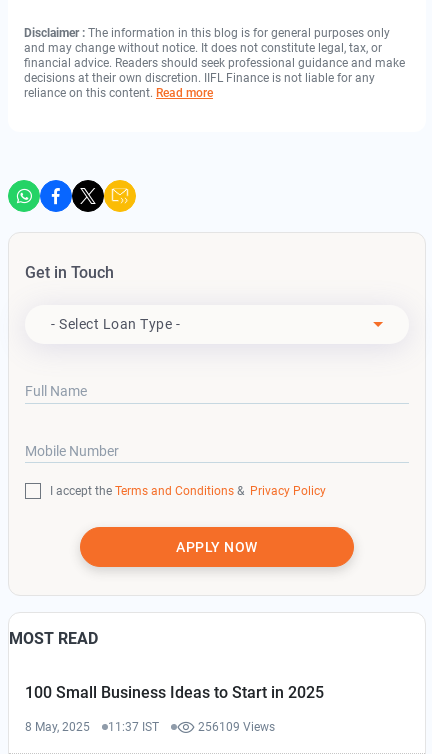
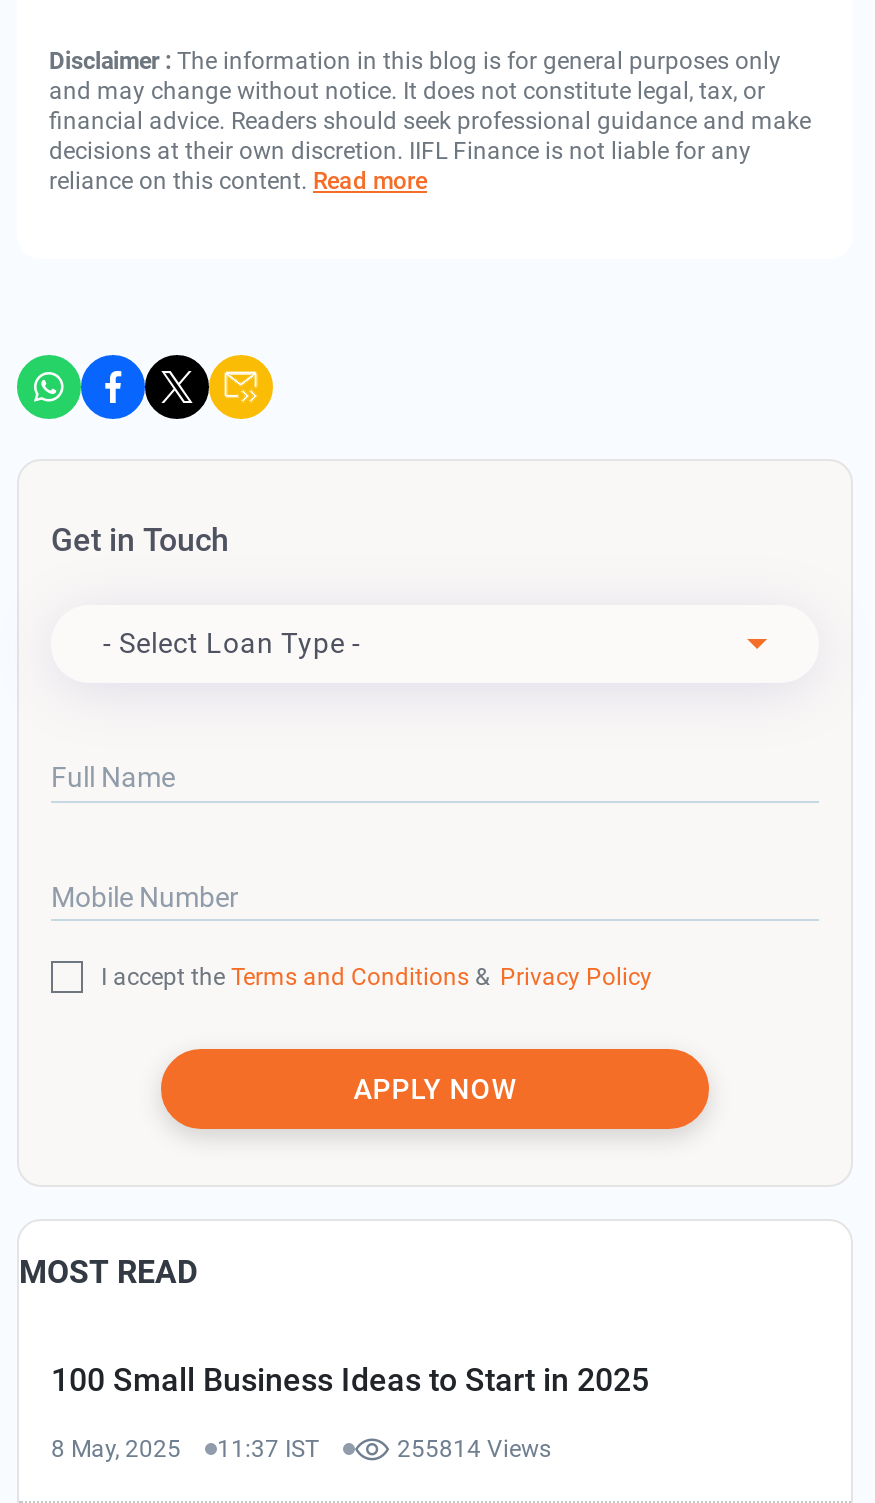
[198,720,275,734] 256109 Views -> [397,1435,551,1463] 255814 Views

